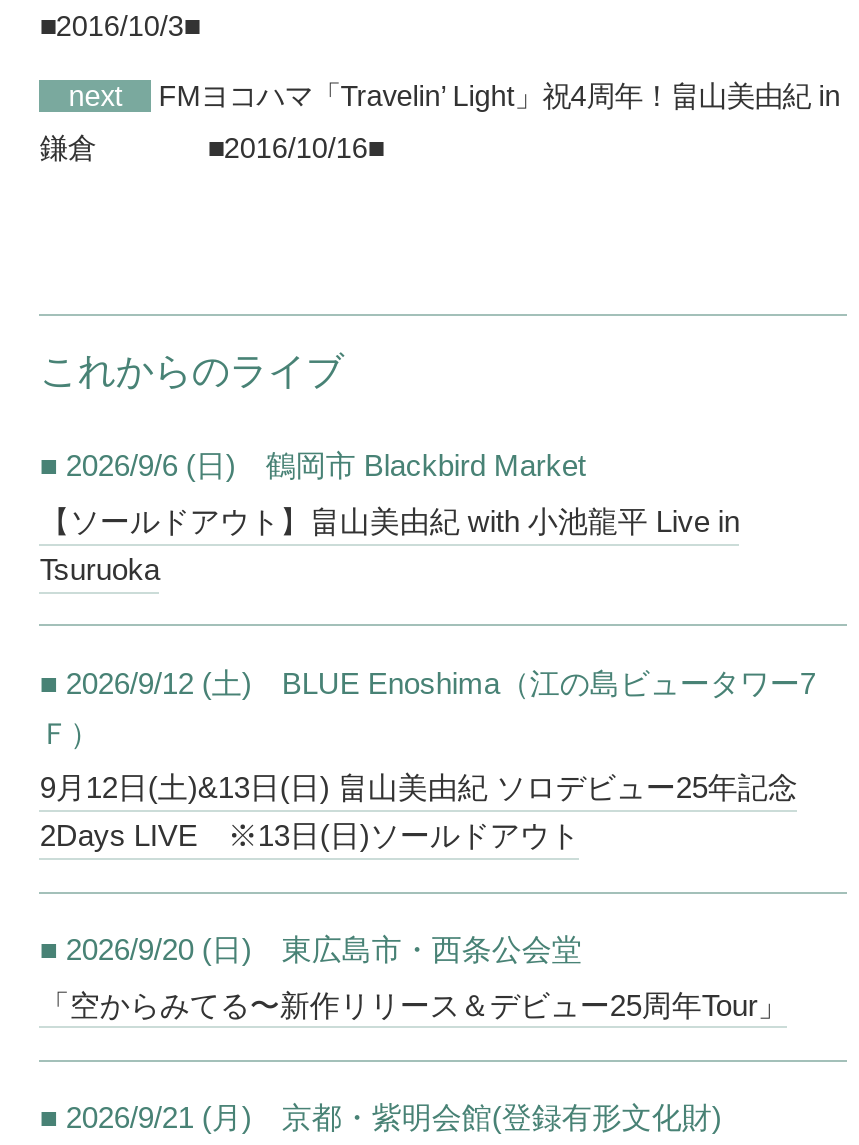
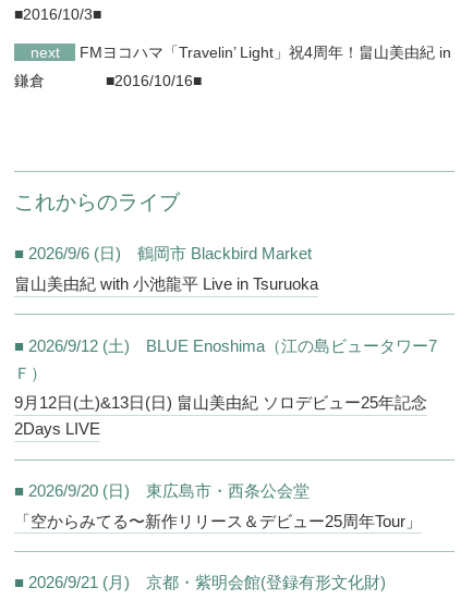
[40,504,740,586] 【ソールドアウト】畠山美由紀 with 小池龍平 Live in | Tsuruoka -> [15,275,319,293] 畠山美由紀 with 小池龍平 Live in Tsuruoka
[40,819,580,853] 2Days LIVE ※13日(日)ソールドアウト -> [15,420,101,438] 2Days LIVE

